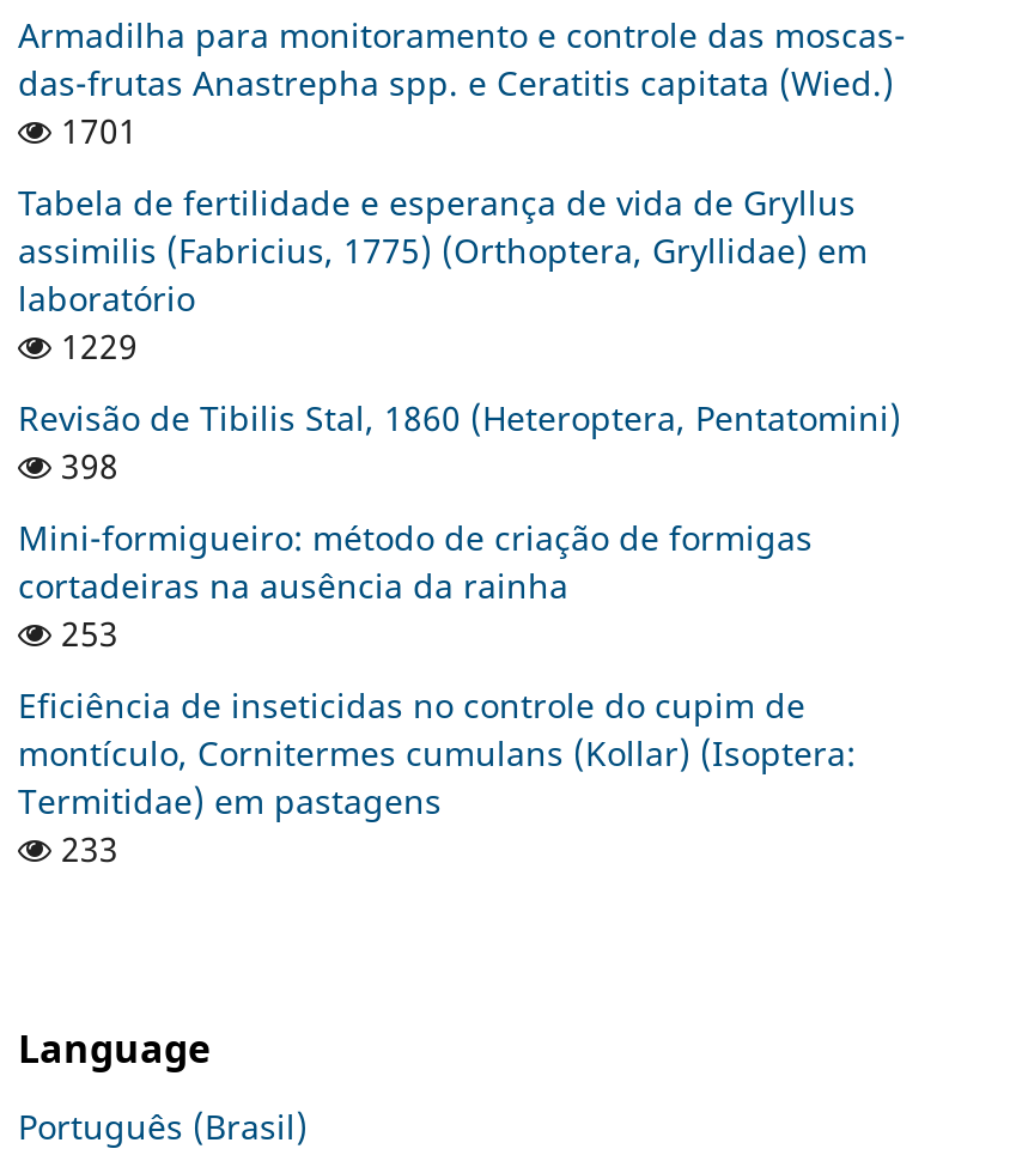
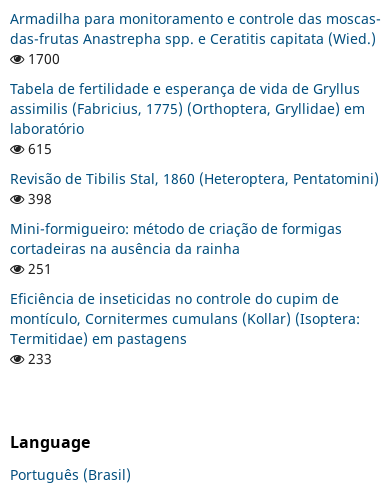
[51,108,138,154] 1701 -> [24,49,60,68] 1700
[51,324,138,369] 1229 -> [24,139,52,158] 615
[51,611,118,656] 253 -> [24,259,52,278] 251

